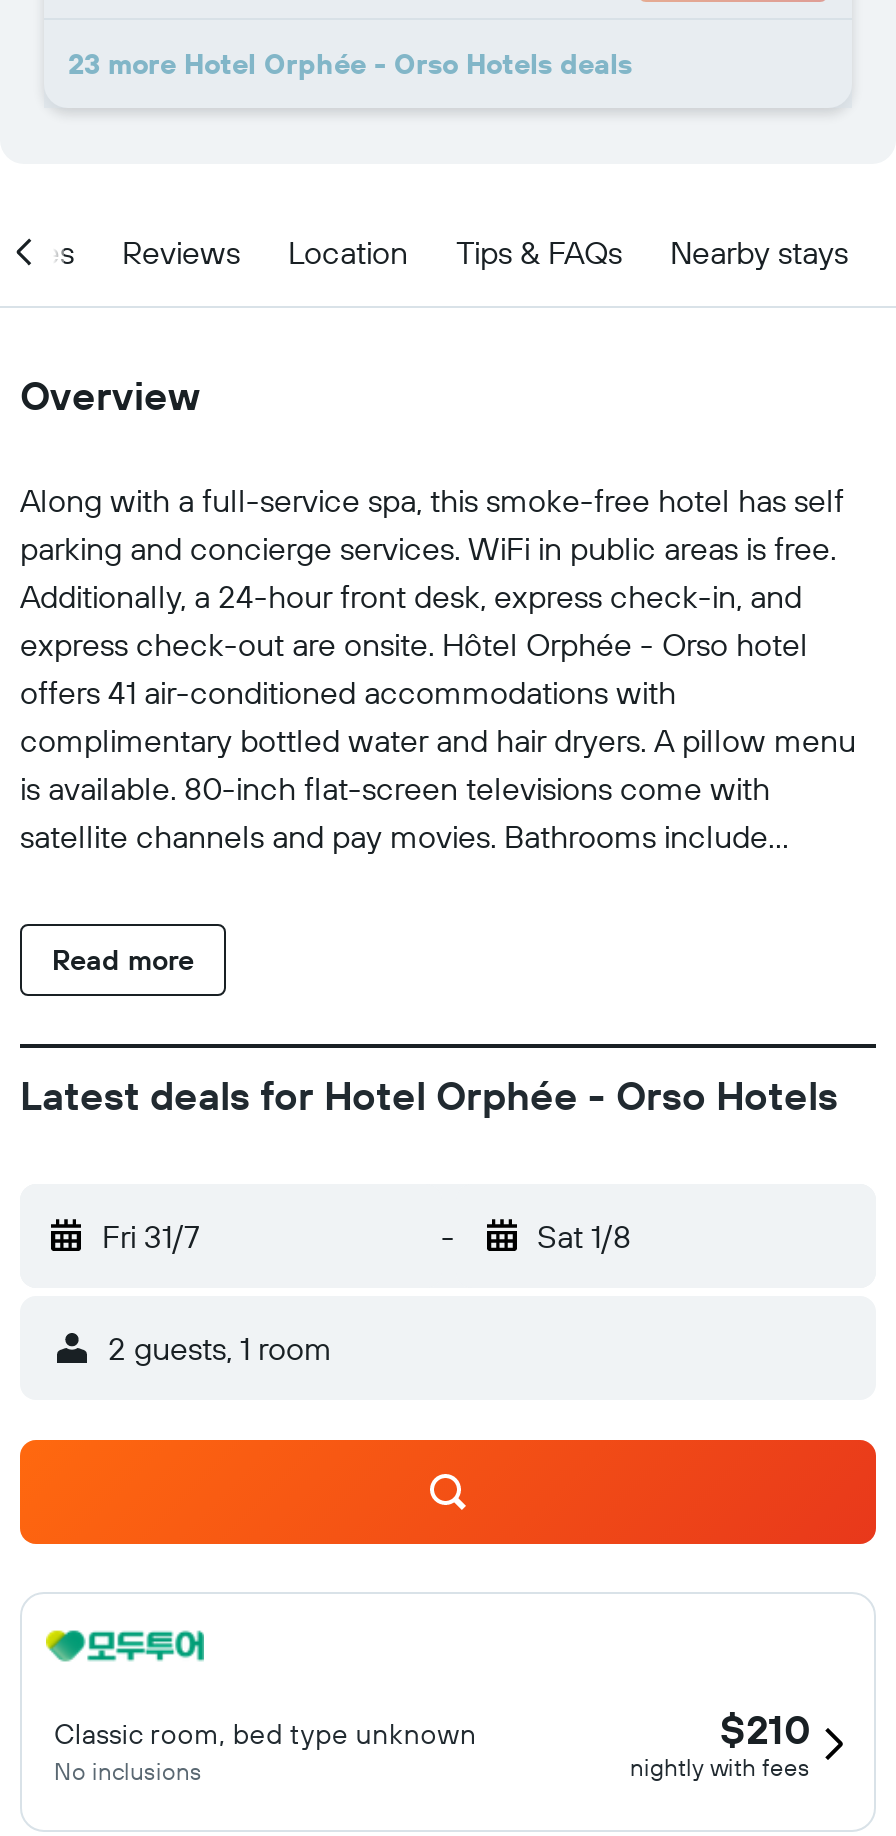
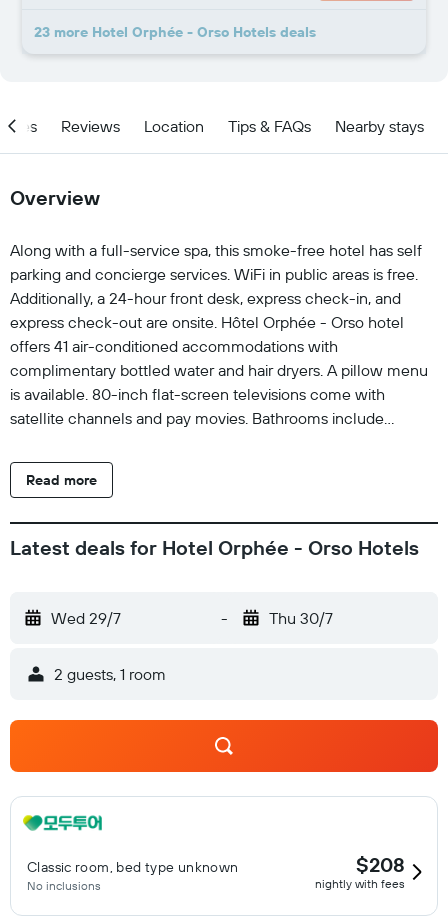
[102,1216,200,1256] Fri 31/7 -> [51,608,121,628] Wed 29/7
[537,1216,631,1256] Sat 1/8 -> [268,608,332,628] Thu 30/7
[720,1704,810,1754] $210 -> [356,852,405,877] $208

